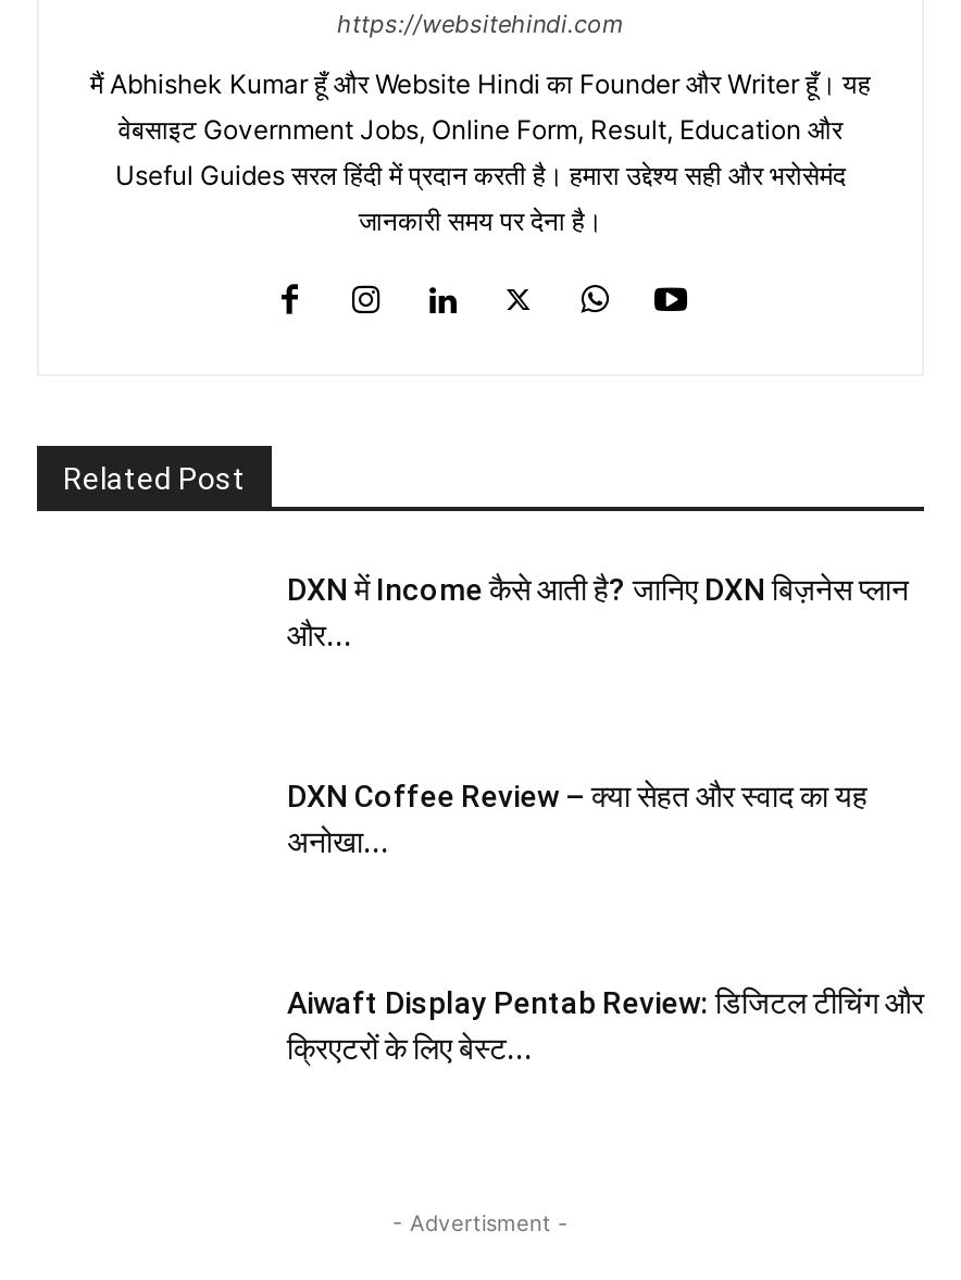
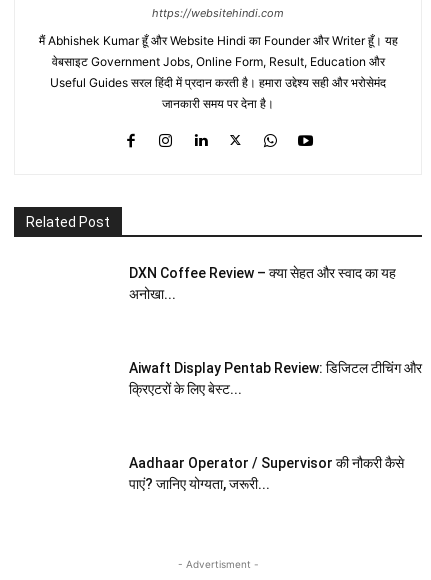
[287,573,909,653] DXN में Income कैसे आती है? जानिए DXN बिज़नेस प्लान | और... -> none
moved [287,780,924,1067] -> [129,265,422,397]: DXN Coffee Review – क्या सेहत और स्वाद का यह | अनोखा... | Aiwaft Display Pentab Review: डिजिटल टीचिंग और | क्रिएटरों के लिए बेस्ट...
none -> [129,455,404,492] Aadhaar Operator / Supervisor की नौकरी कैसे | पाएं? जानिए योग्यता, जरूरी...

